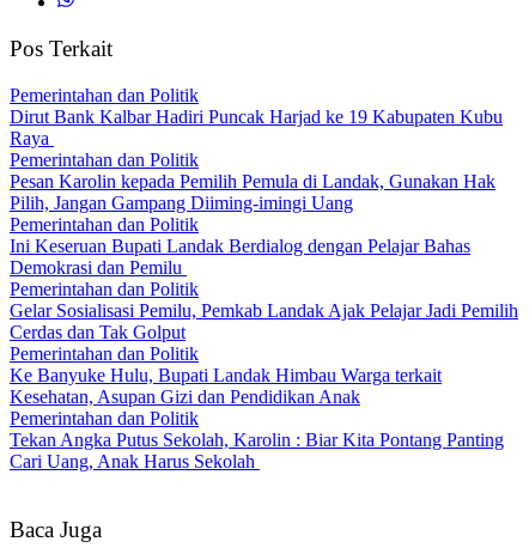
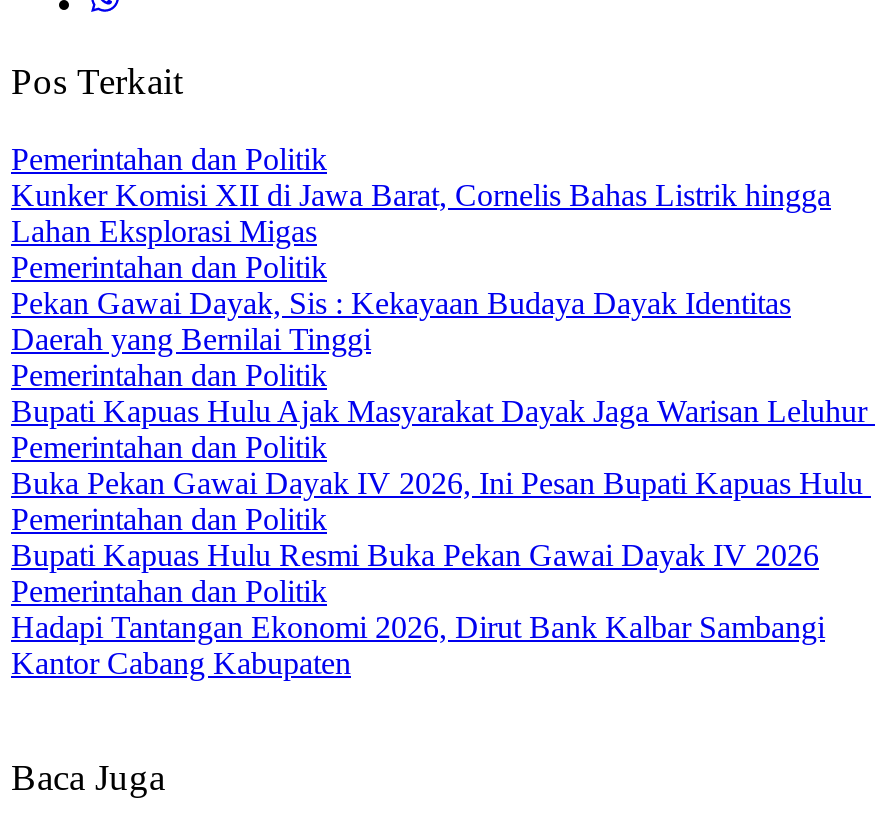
[10,106,503,148] Dirut Bank Kalbar Hadiri Puncak Harjad ke 19 Kabupaten Kubu | Raya -> [11,178,831,248] Kunker Komisi XII di Jawa Barat, Cornelis Bahas Listrik hingga | Lahan Eksplorasi Migas
[10,171,495,213] Pesan Karolin kepada Pemilih Pemula di Landak, Gunakan Hak | Pilih, Jangan Gampang Diiming-imingi Uang -> [11,286,791,356] Pekan Gawai Dayak, Sis : Kekayaan Budaya Dayak Identitas | Daerah yang Bernilai Tinggi
[10,235,470,277] Ini Keseruan Bupati Landak Berdialog dengan Pelajar Bahas | Demokrasi dan Pemilu -> [11,394,875,428] Bupati Kapuas Hulu Ajak Masyarakat Dayak Jaga Warisan Leluhur
[10,300,518,342] Gelar Sosialisasi Pemilu, Pemkab Landak Ajak Pelajar Jadi Pemilih | Cerdas dan Tak Golput -> [11,466,871,500] Buka Pekan Gawai Dayak IV 2026, Ini Pesan Bupati Kapuas Hulu
[10,365,442,407] Ke Banyuke Hulu, Bupati Landak Himbau Warga terkait | Kesehatan, Asupan Gizi dan Pendidikan Anak -> [11,538,819,572] Bupati Kapuas Hulu Resmi Buka Pekan Gawai Dayak IV 2026
[10,429,504,471] Tekan Angka Putus Sekolah, Karolin : Biar Kita Pontang Panting | Cari Uang, Anak Harus Sekolah -> [11,610,825,680] Hadapi Tantangan Ekonomi 2026, Dirut Bank Kalbar Sambangi | Kantor Cabang Kabupaten

